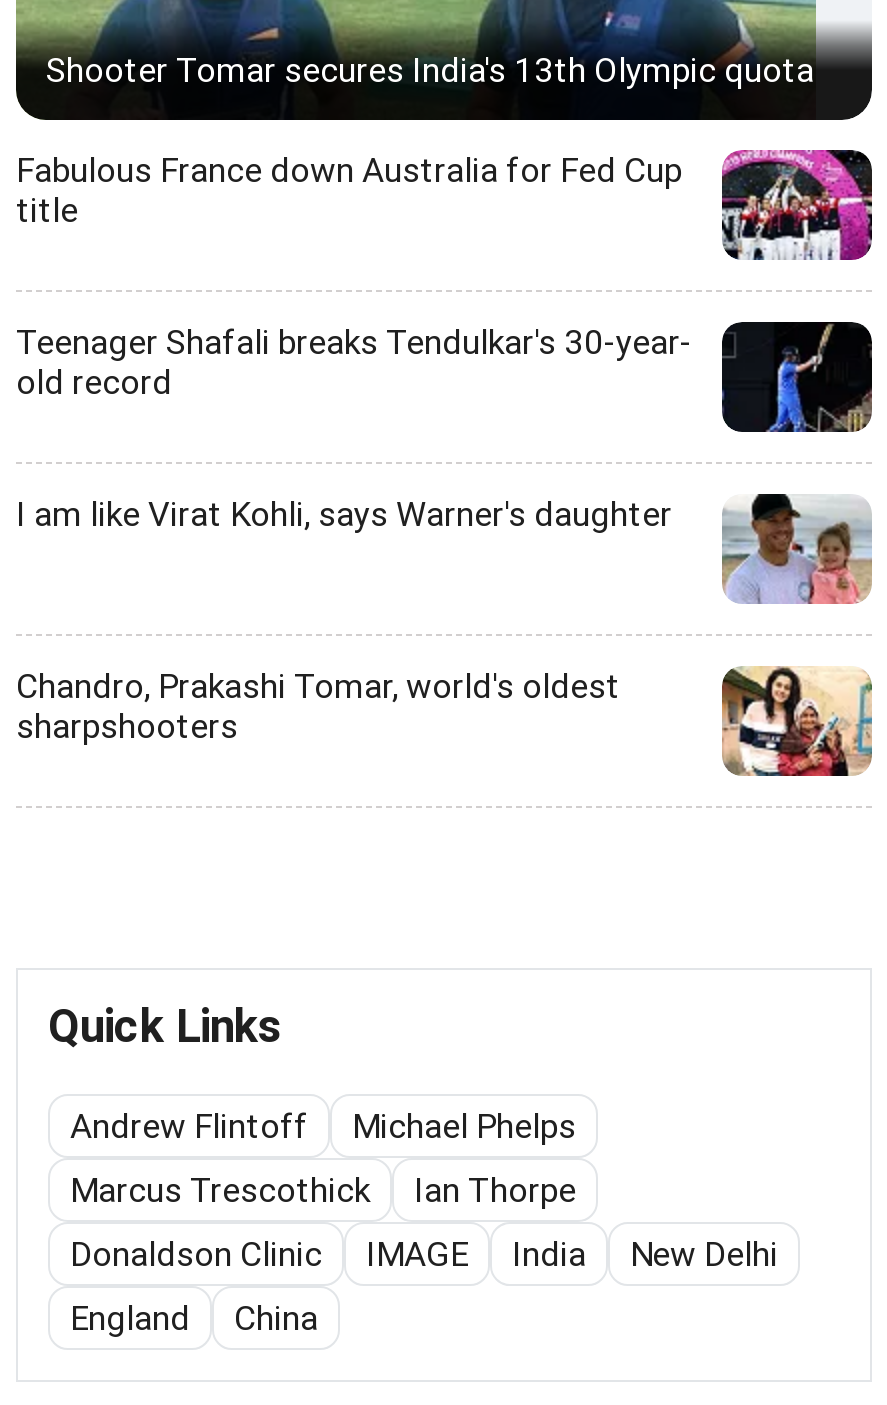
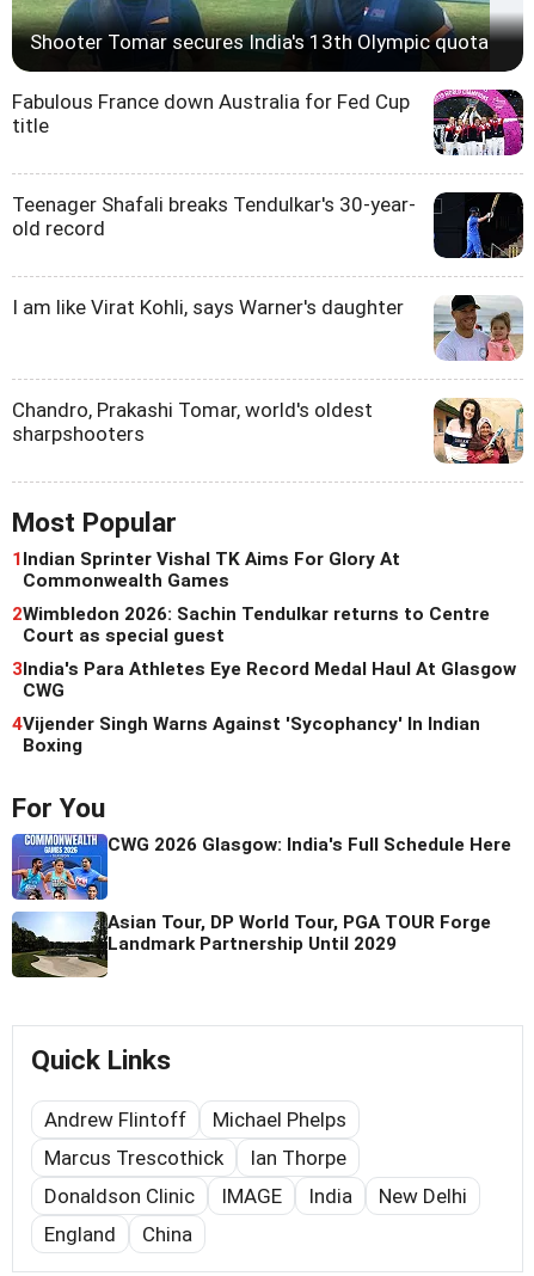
none -> [11,507,516,901] [image] | Most Popular | 1 Indian Sprinter Vishal TK Aims For Glory At | Commonwealth Games | 2Wimbledon 2026: Sachin Tendulkar returns to Centre | Court as special guest | 3India's Para Athletes Eye Record Medal Haul At Glasgow | CWG | 4Vijender Singh Warns Against 'Sycophancy' In Indian | Boxing | For You | CWG 2026 Glasgow: India's Full Schedule Here
none -> [11,910,491,979] [image] | Asian Tour, DP World Tour, PGA TOUR Forge | Landmark Partnership Until 2029

